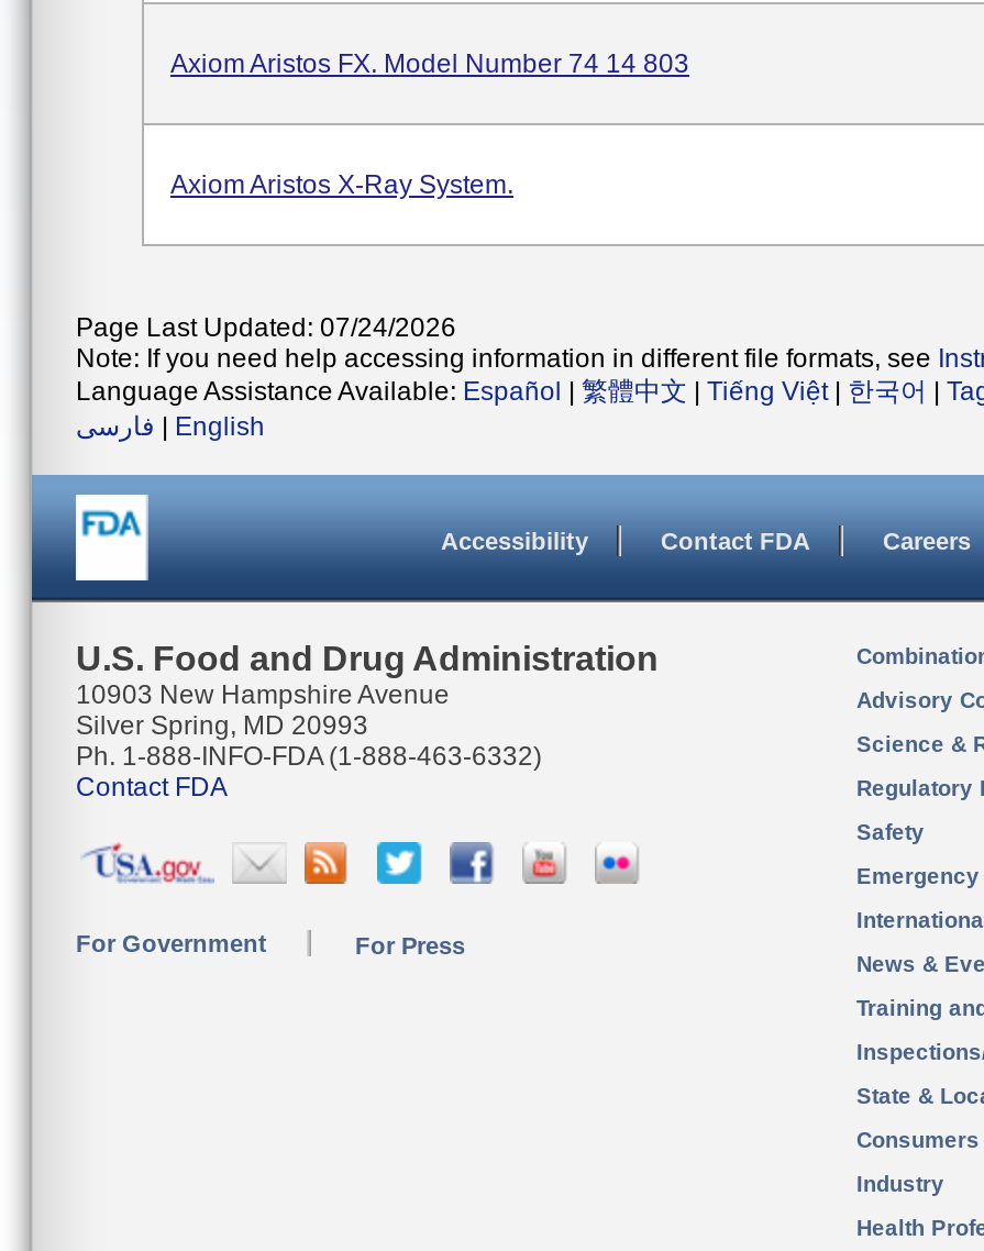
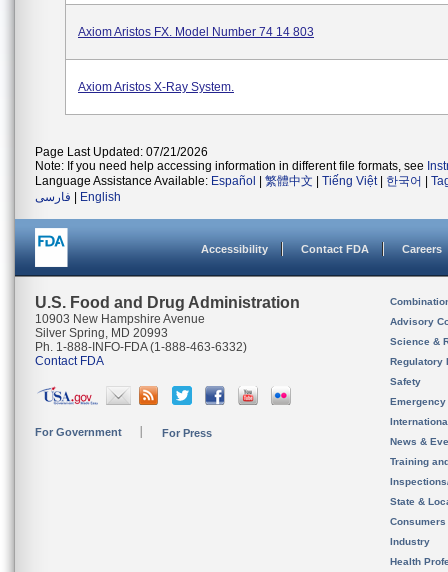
[76,312,456,343] Page Last Updated: 07/24/2026 -> [35,145,208,159] Page Last Updated: 07/21/2026

